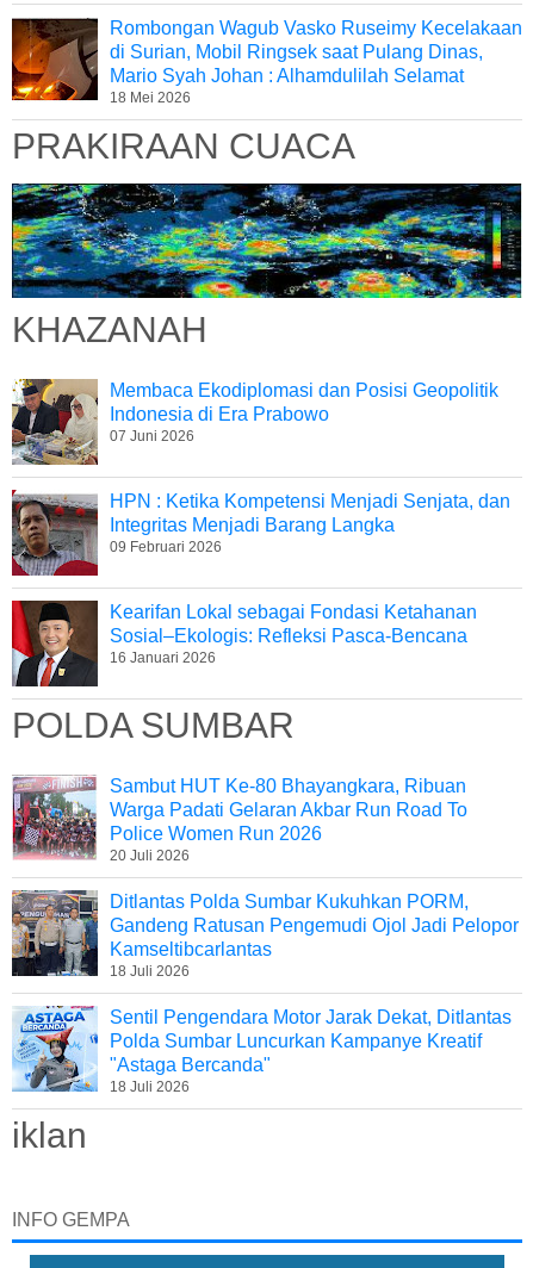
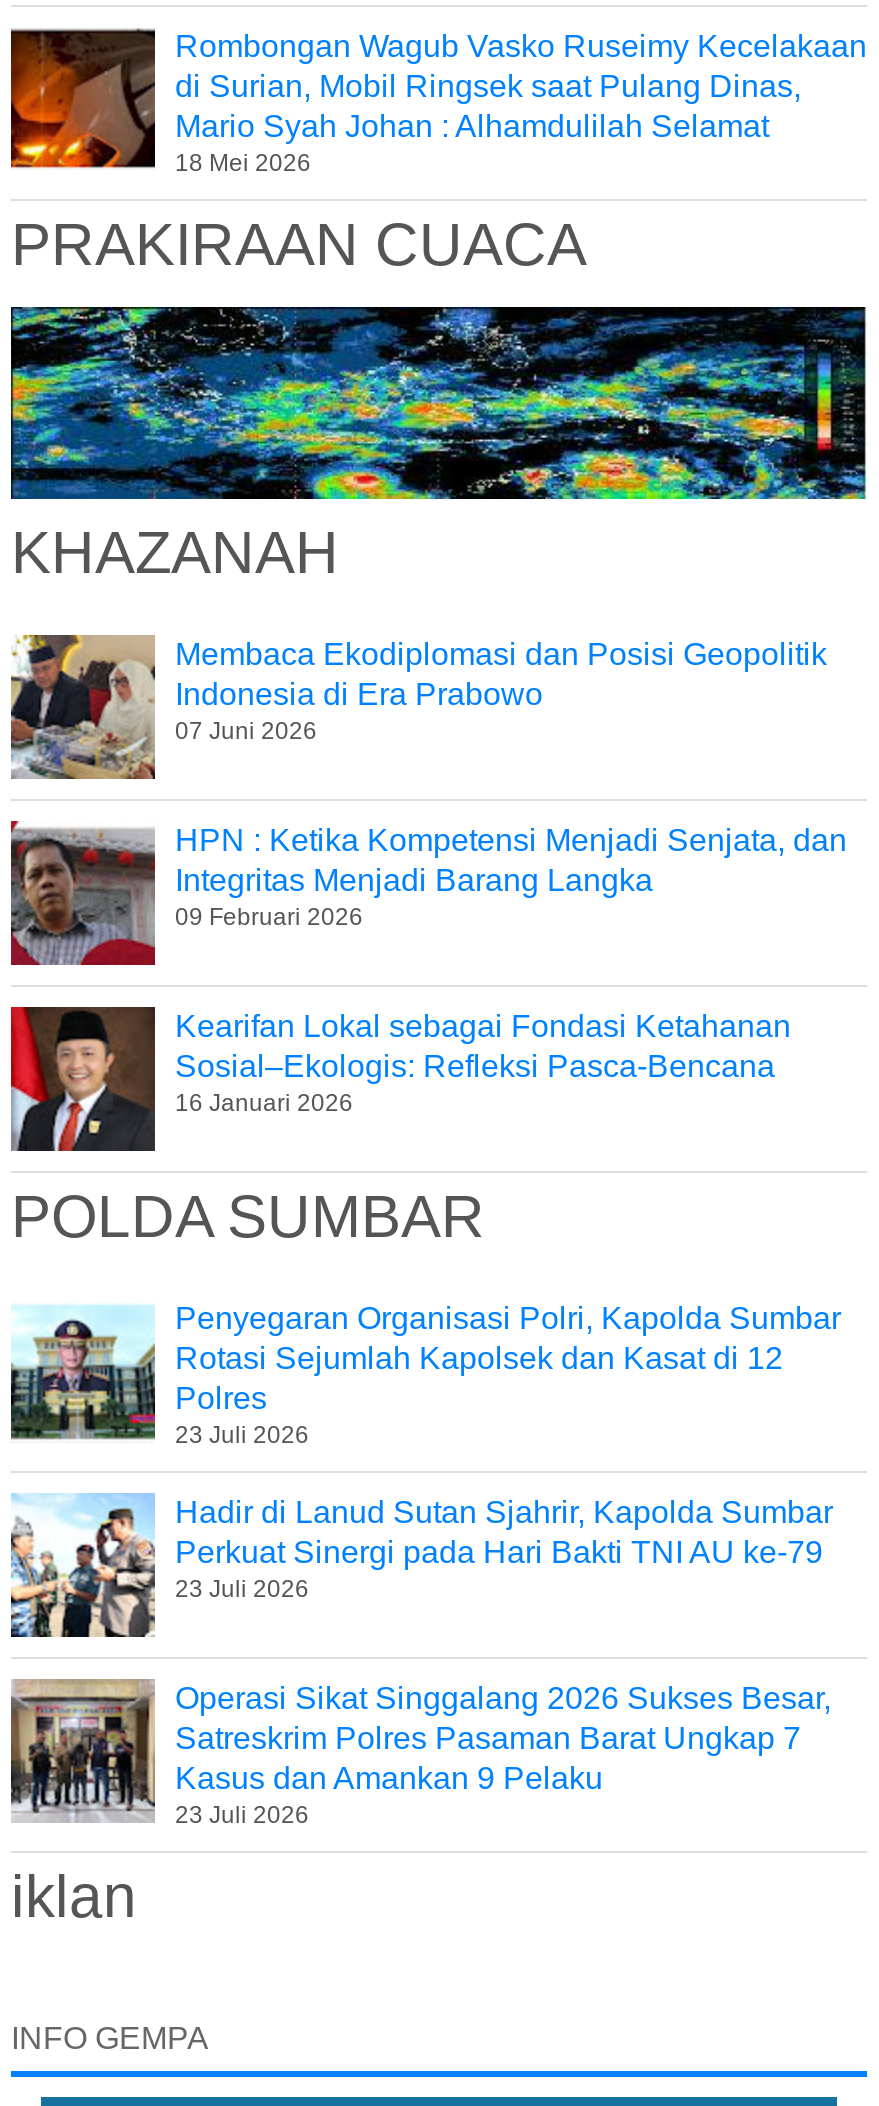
[12,775,467,863] [image] | Sambut HUT Ke-80 Bhayangkara, Ribuan | Warga Padati Gelaran Akbar Run Road To | Police Women Run 2026 | 20 Juli 2026 -> [9,1300,841,1448] [image] | Penyegaran Organisasi Polri, Kapolda Sumbar | Rotasi Sejumlah Kapolsek dan Kasat di 12 | Polres | 23 Juli 2026
[11,889,519,979] [image] | Ditlantas Polda Sumbar Kukuhkan PORM, | Gandeng Ratusan Pengemudi Ojol Jadi Pelopor | Kamseltibcarlantas | 18 Juli 2026 -> [11,1493,833,1639] [image] | Hadir di Lanud Sutan Sjahrir, Kapolda Sumbar | Perkuat Sinergi pada Hari Bakti TNI AU ke-79 | 23 Juli 2026
[12,1006,512,1095] [image] | Sentil Pengendara Motor Jarak Dekat, Ditlantas | Polda Sumbar Luncurkan Kampanye Kreatif | "Astaga Bercanda" | 18 Juli 2026 -> [9,1677,831,1828] [image] | Operasi Sikat Singgalang 2026 Sukses Besar, | Satreskrim Polres Pasaman Barat Ungkap 7 | Kasus dan Amankan 9 Pelaku | 23 Juli 2026

